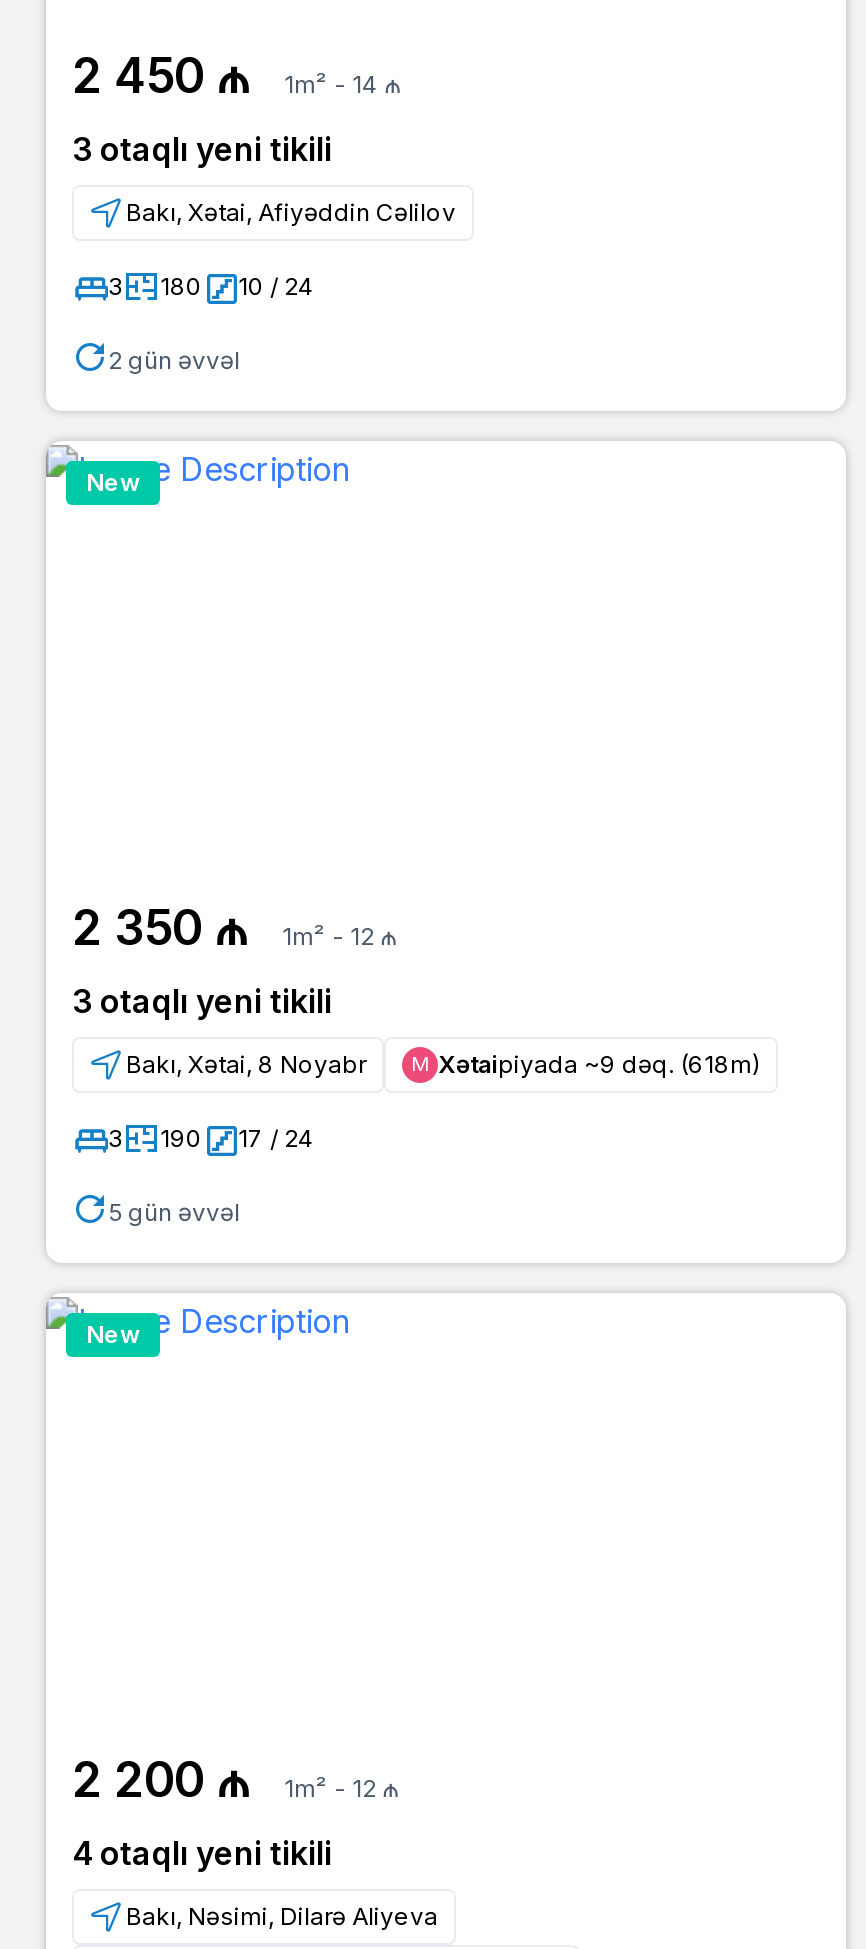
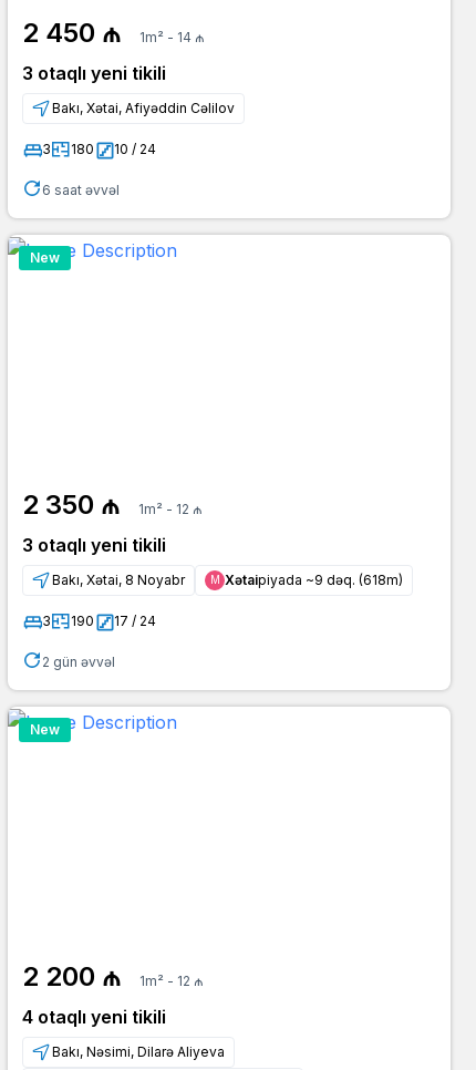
[108,345,240,375] 2 gün əvvəl -> [42,182,120,198] 6 saat əvvəl
[108,1197,240,1227] 5 gün əvvəl -> [42,653,115,670] 2 gün əvvəl

